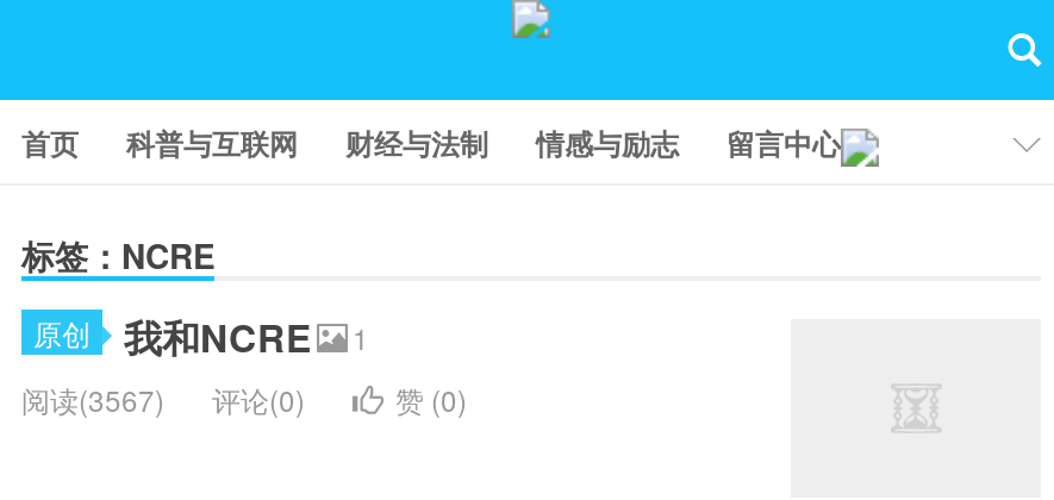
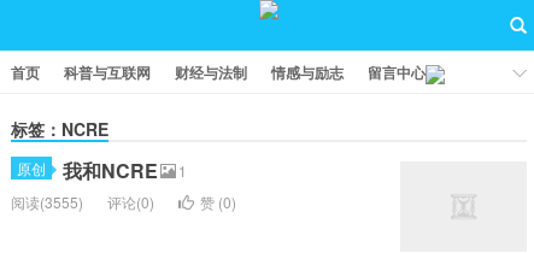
[21,379,305,419] 阅读(3567) 评论(0) -> [11,192,154,212] 阅读(3555) 评论(0)

